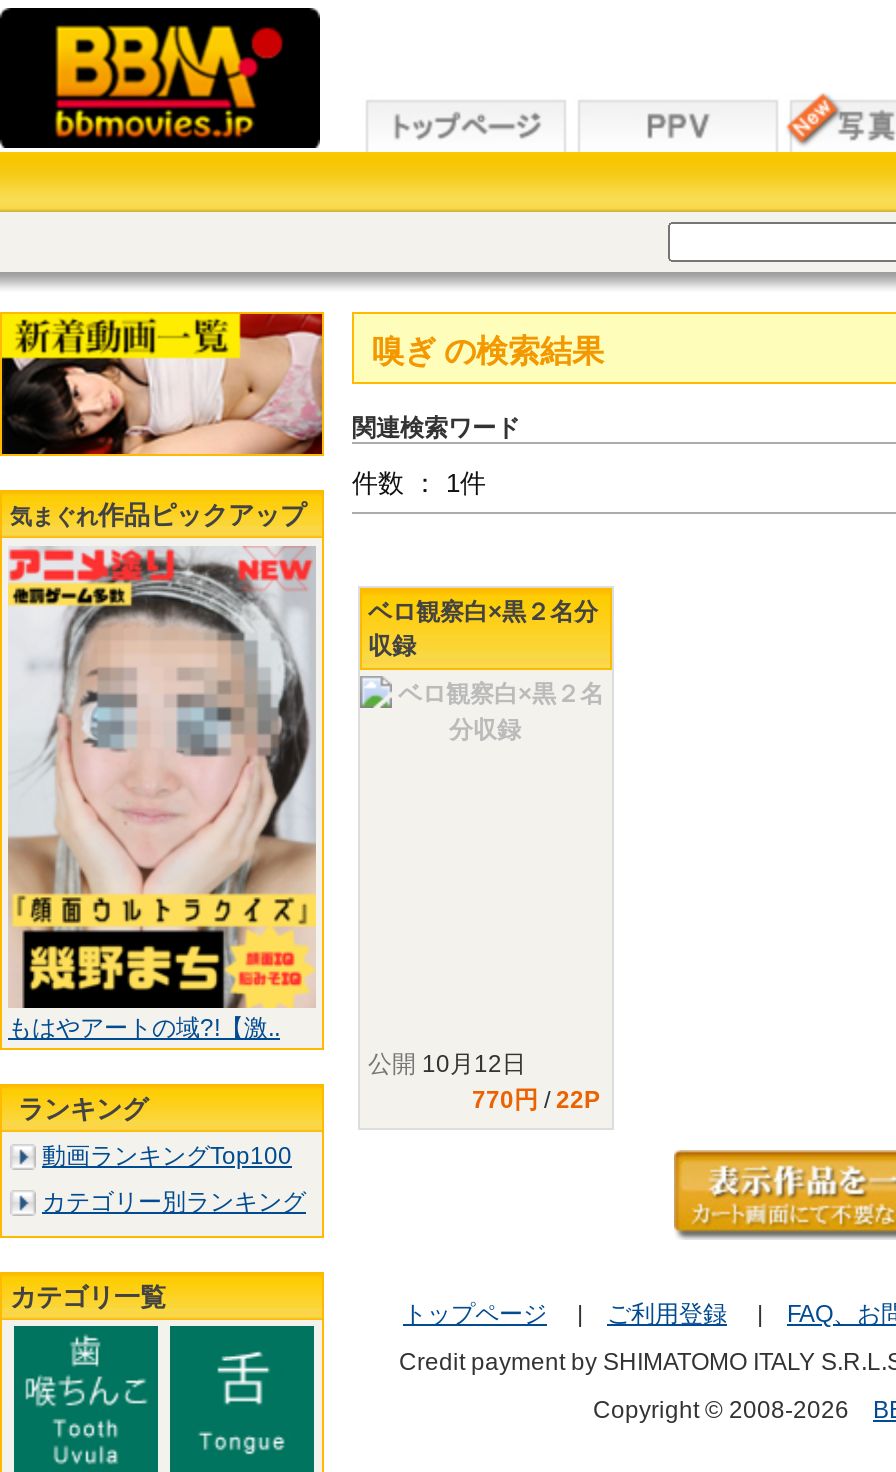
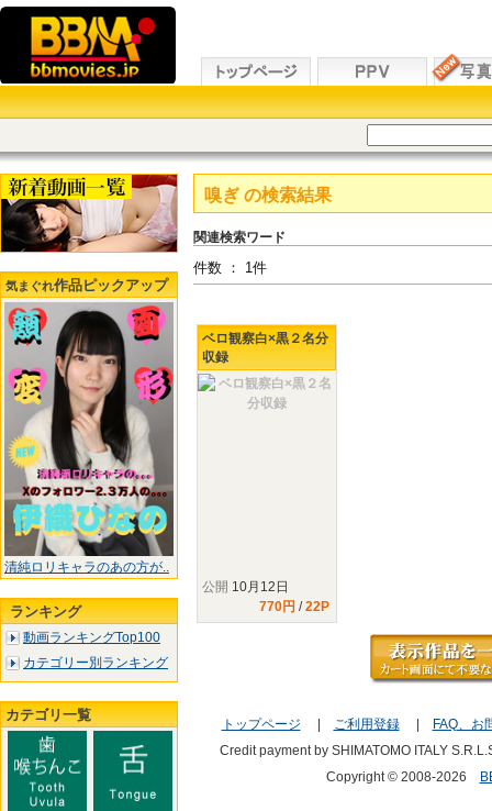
[8,548,316,1042] [image] | もはやアートの域?!【激.. -> [4,303,175,575] [image] | 清純ロリキャラのあの方が..

